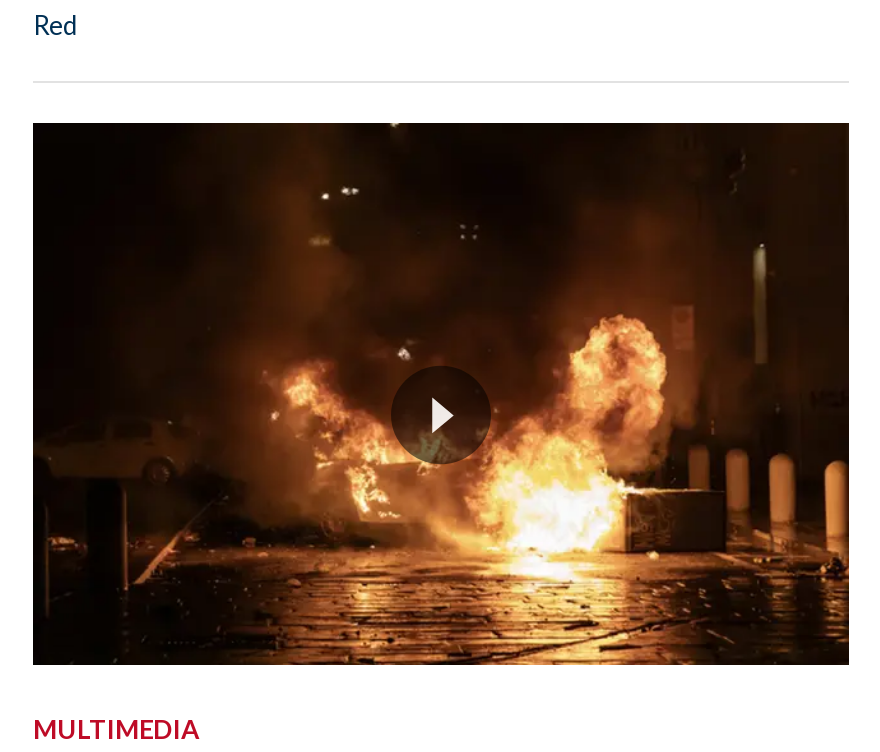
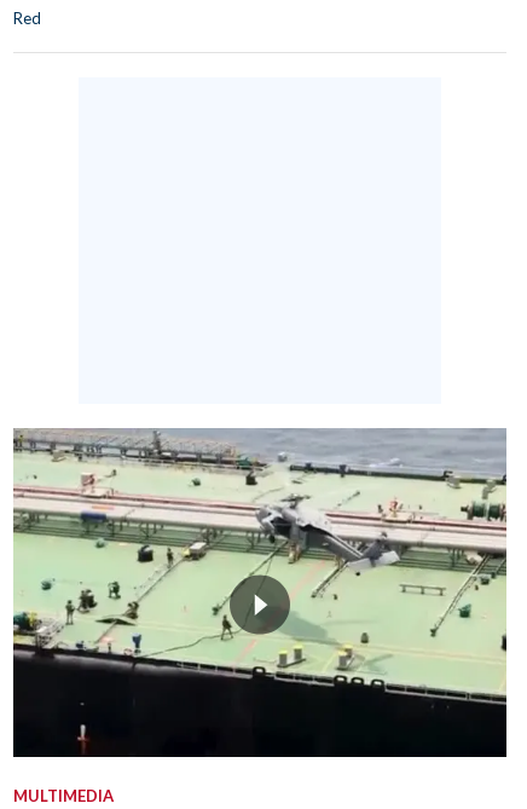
[31,121,851,667] [image] -> [12,428,508,758] [image]

